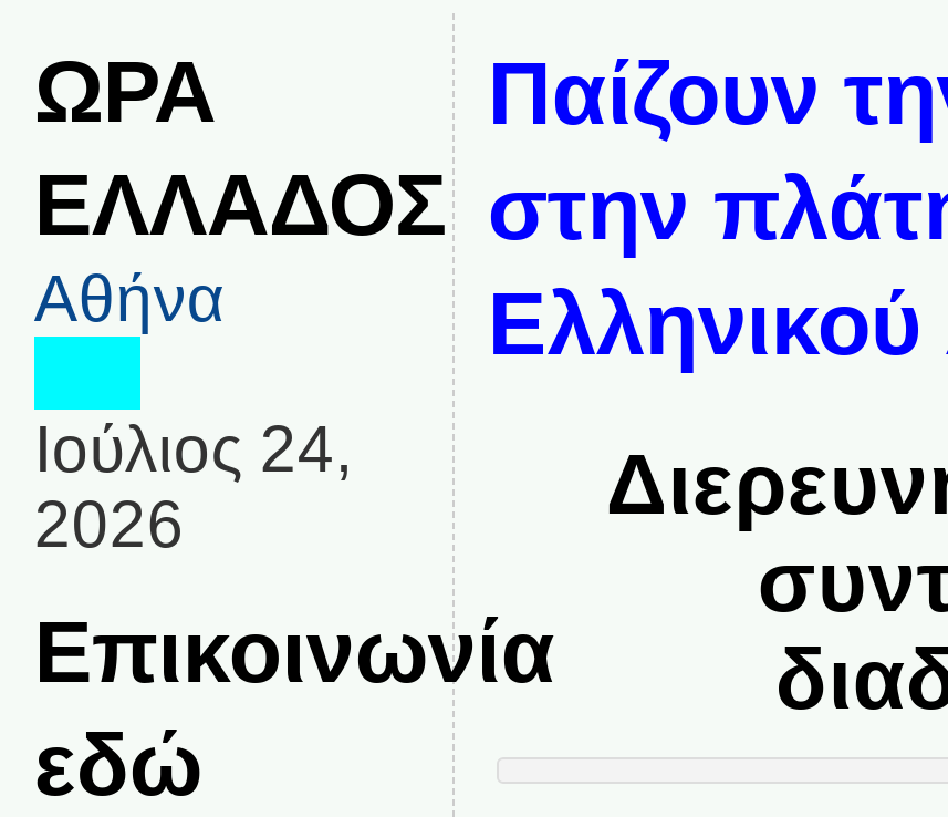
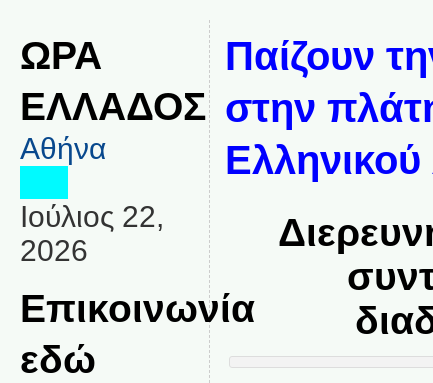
[34,412,353,485] Ιούλιος 24, -> [20,200,164,233] Ιούλιος 22,

